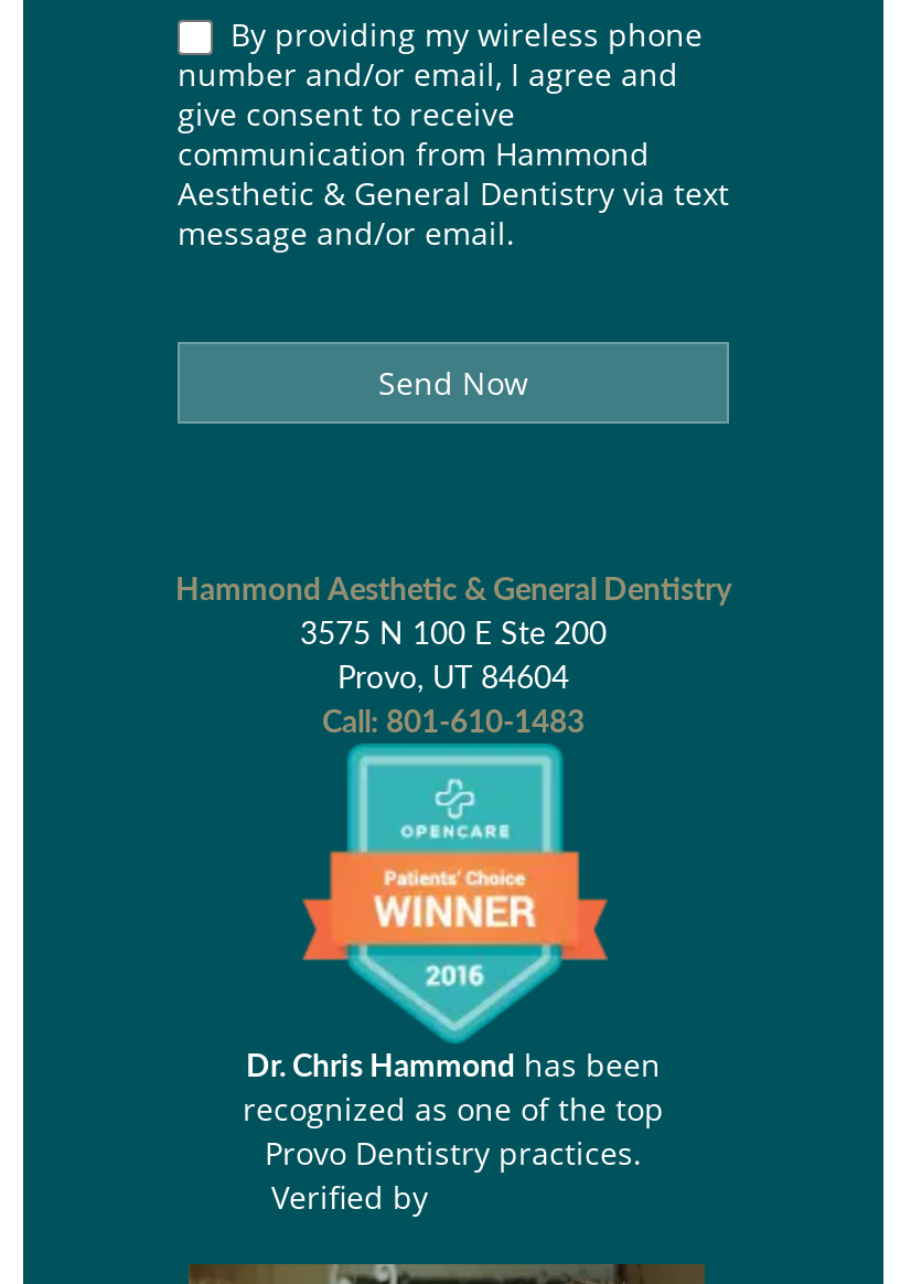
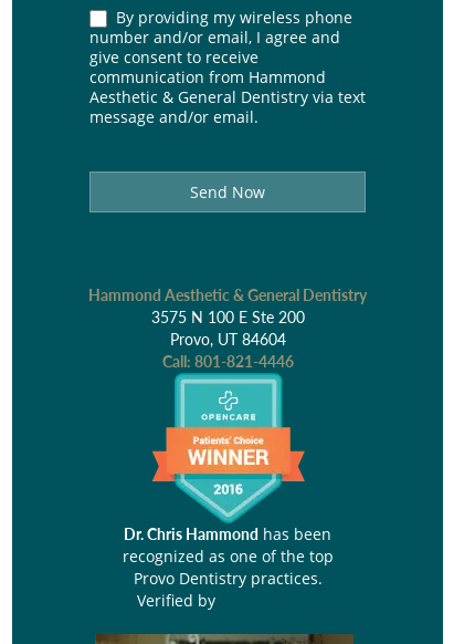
[322,702,585,739] Call: 801-610-1483 -> [162,352,293,371] Call: 801-821-4446

